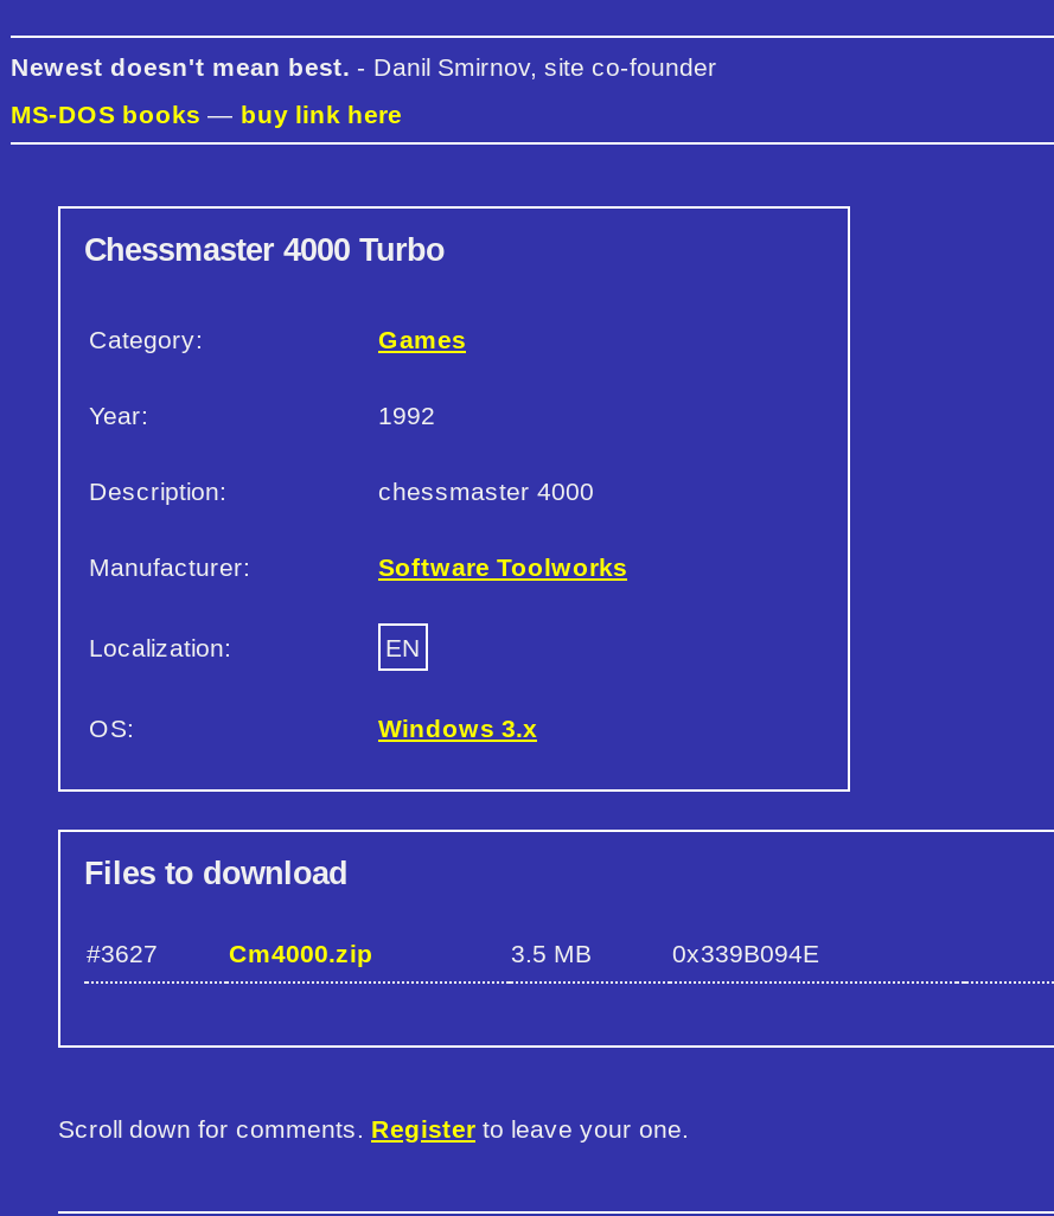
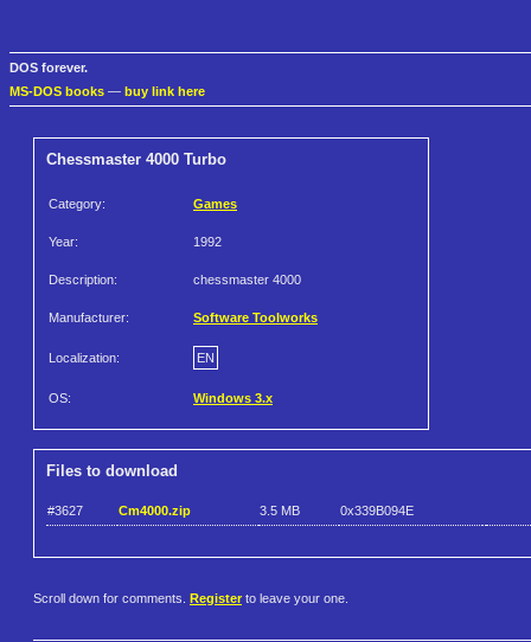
[11,53,717,81] Newest doesn't mean best. - Danil Smirnov, site co-founder -> [9,61,88,75] DOS forever.

